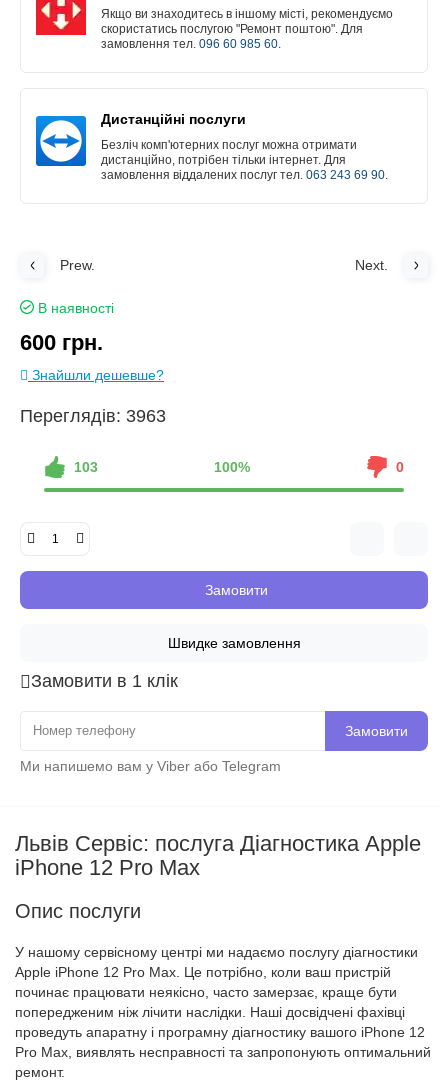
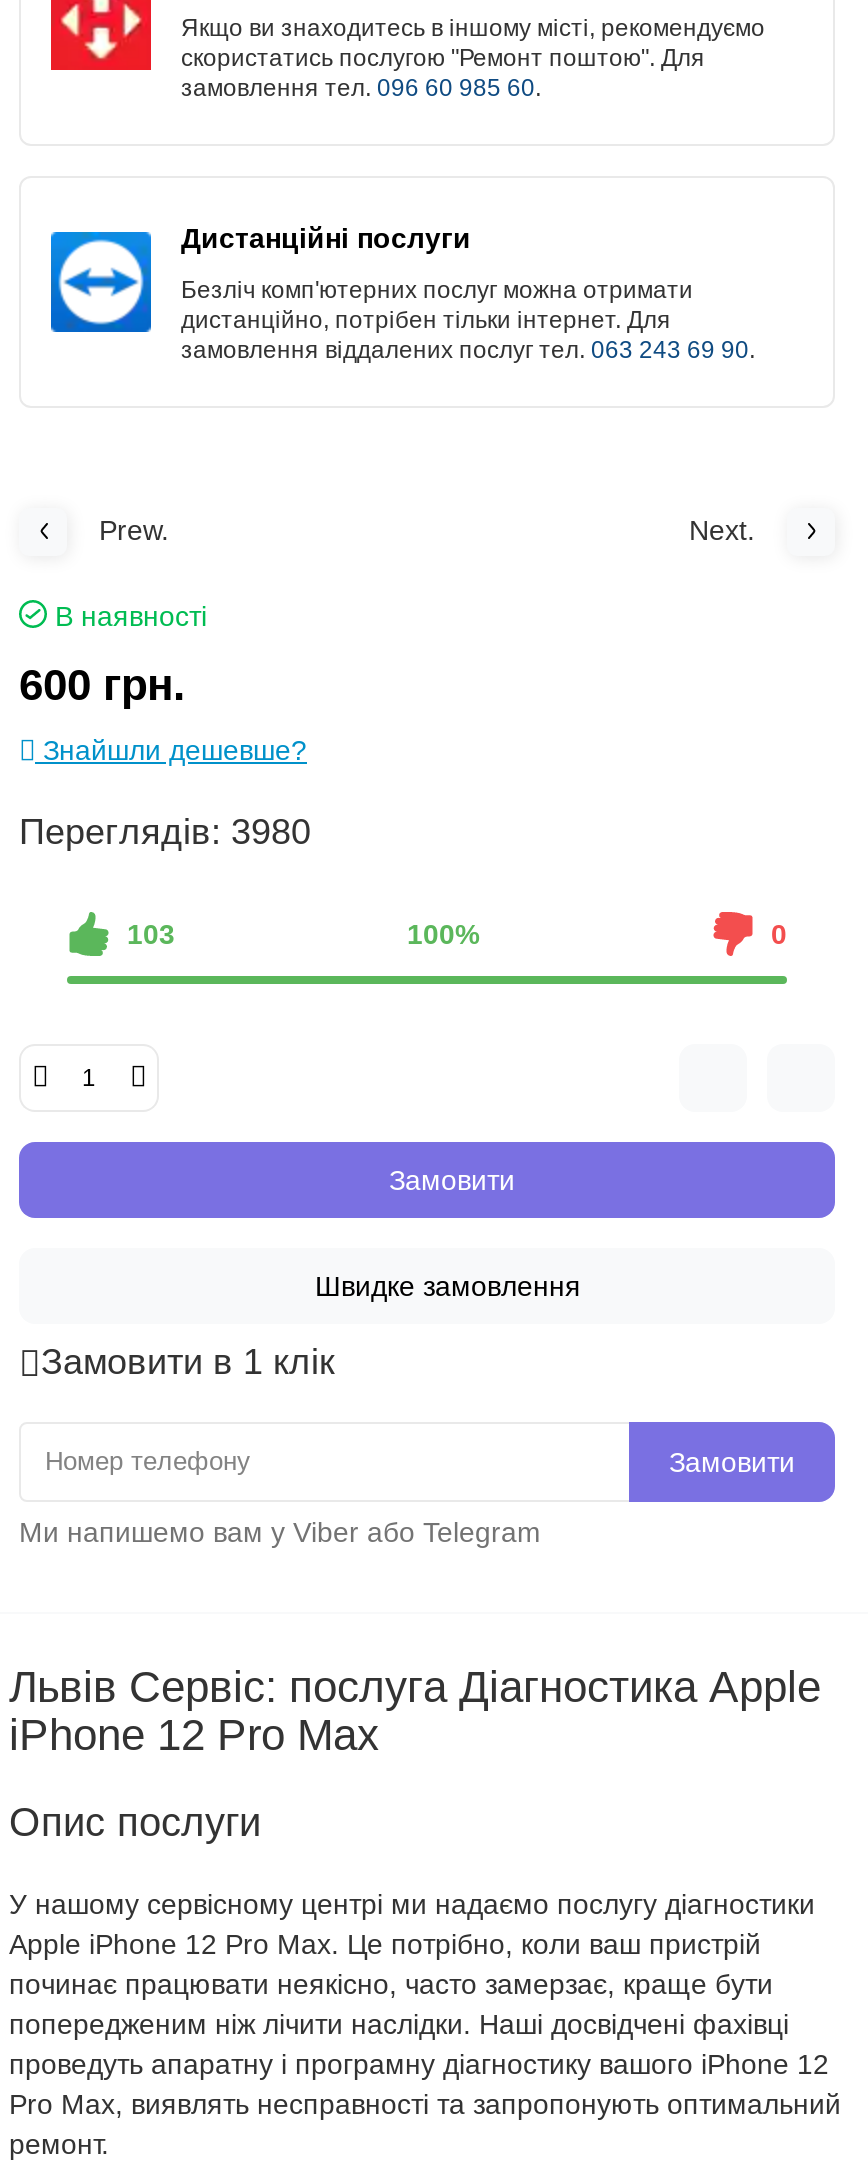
[20,406,166,426] Переглядів: 3963 -> [19,812,311,852] Переглядів: 3980

